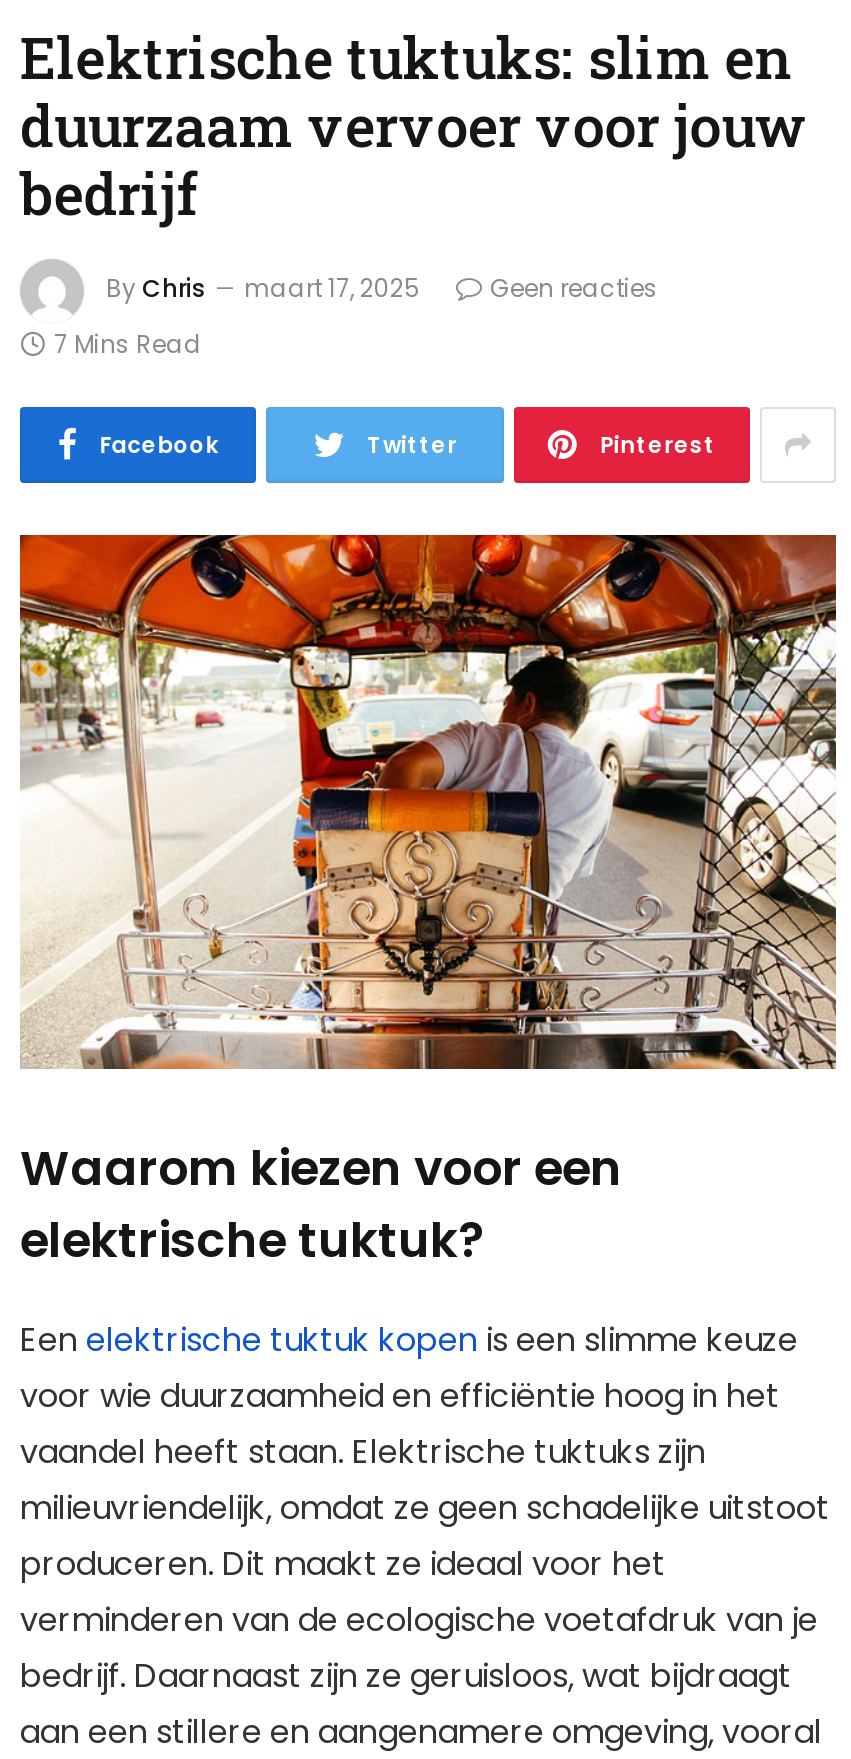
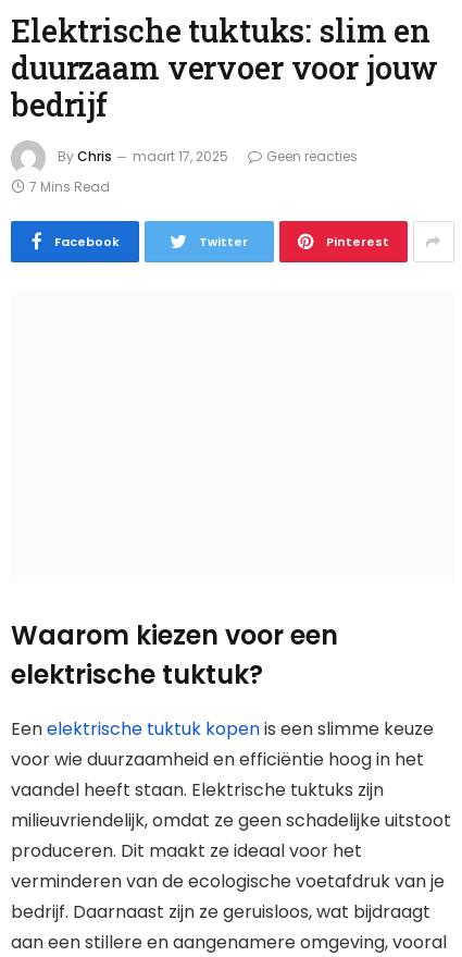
[18,533,838,1071] [image] -> none

